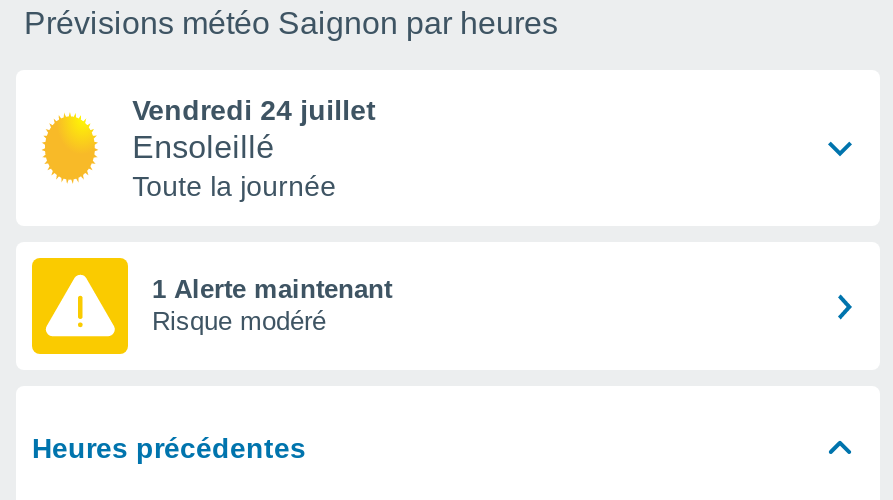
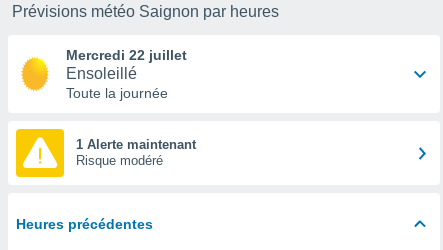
[132,94,376,126] Vendredi 24 juillet -> [66,47,187,63] Mercredi 22 juillet

